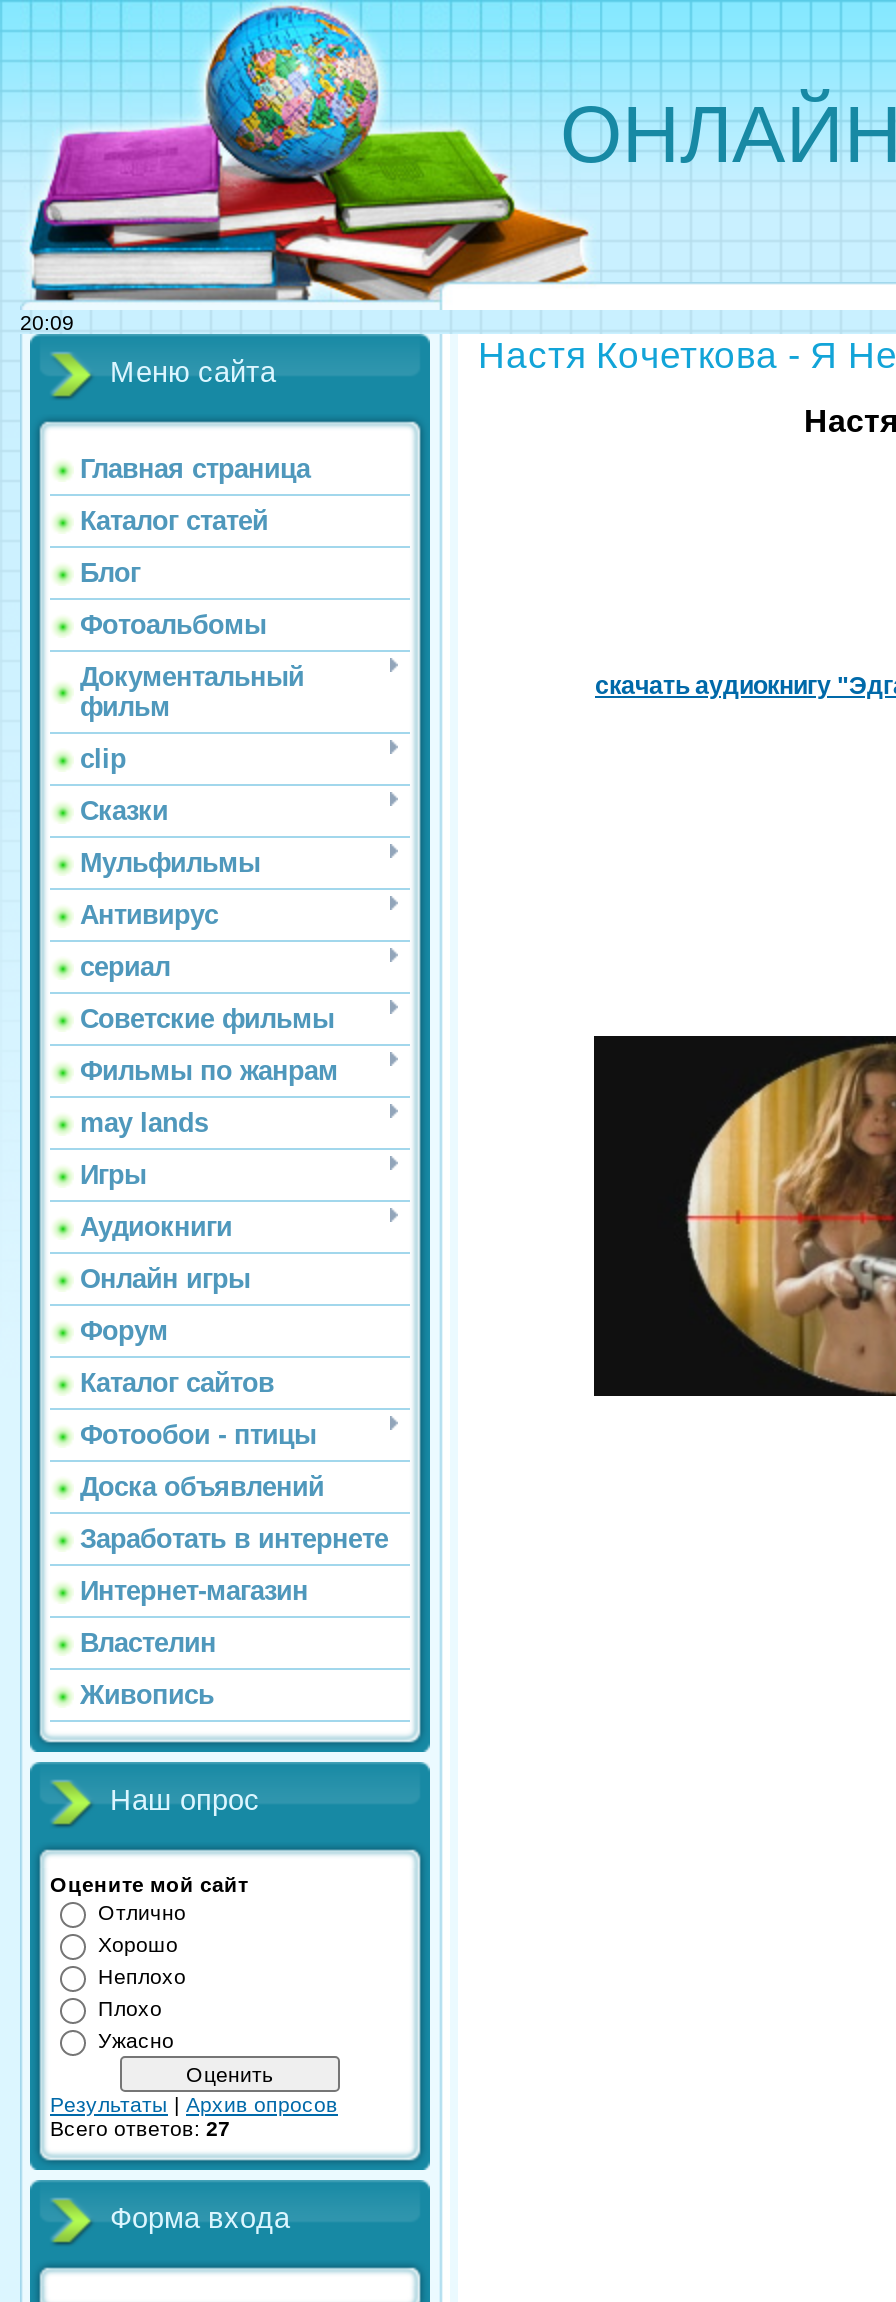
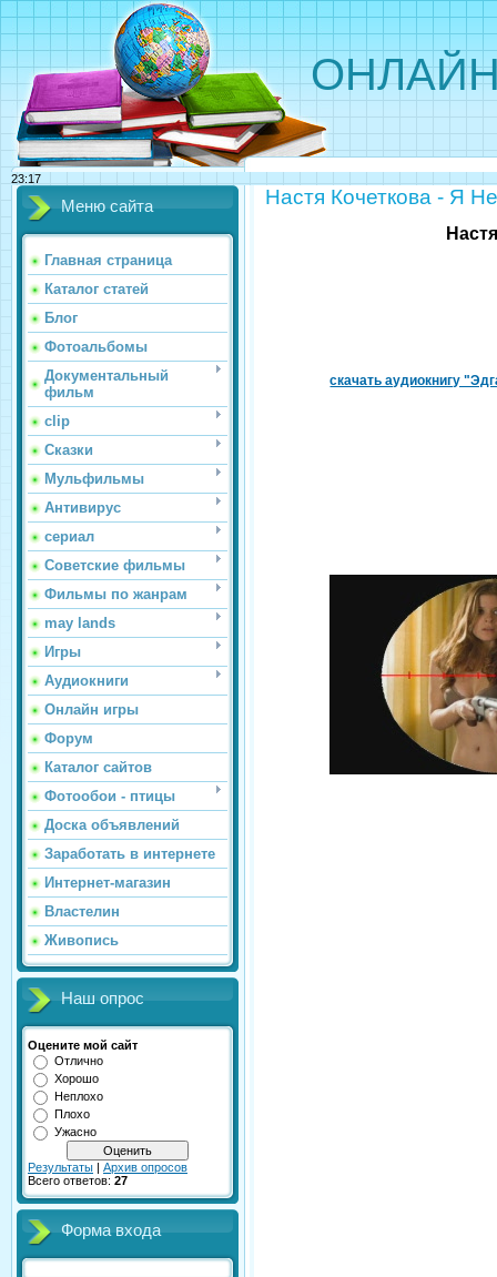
[20,310,74,334] 20:09 -> [11,172,41,185] 23:17

